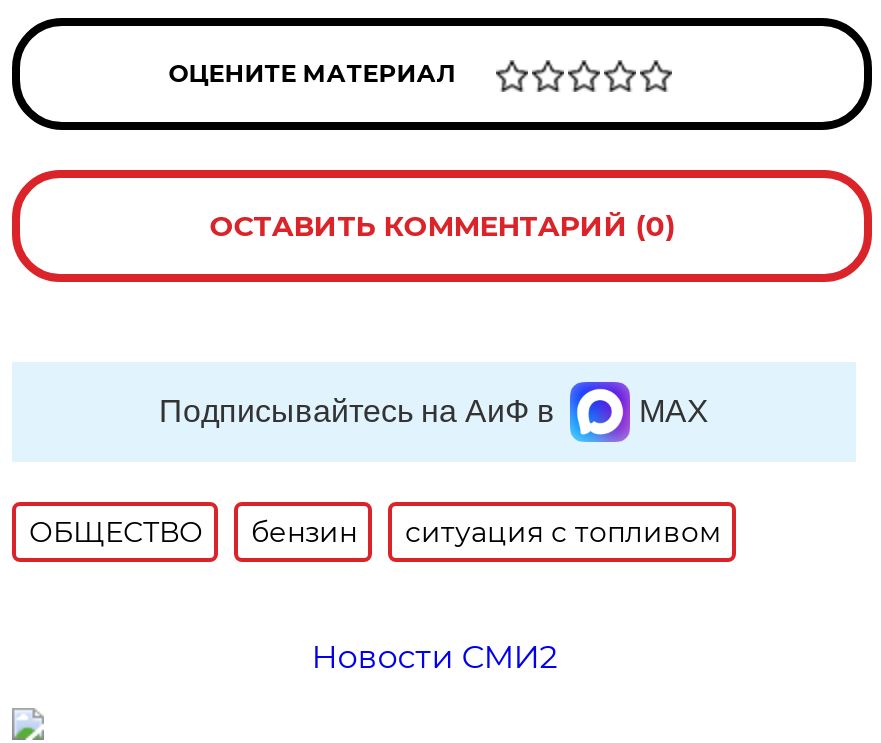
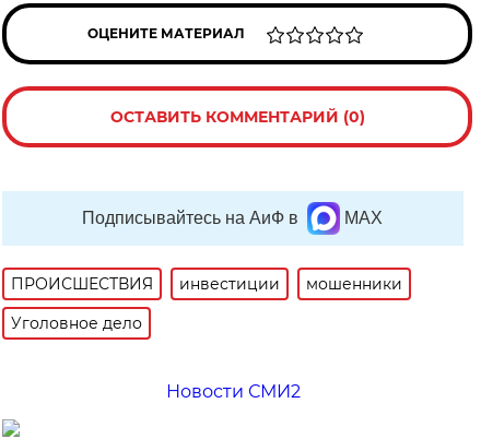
[29,514,721,550] ОБЩЕСТВО | бензин | ситуация с топливом -> [11,274,403,333] ПРОИСШЕСТВИЯ | инвестиции | мошенники | Уголовное дело

